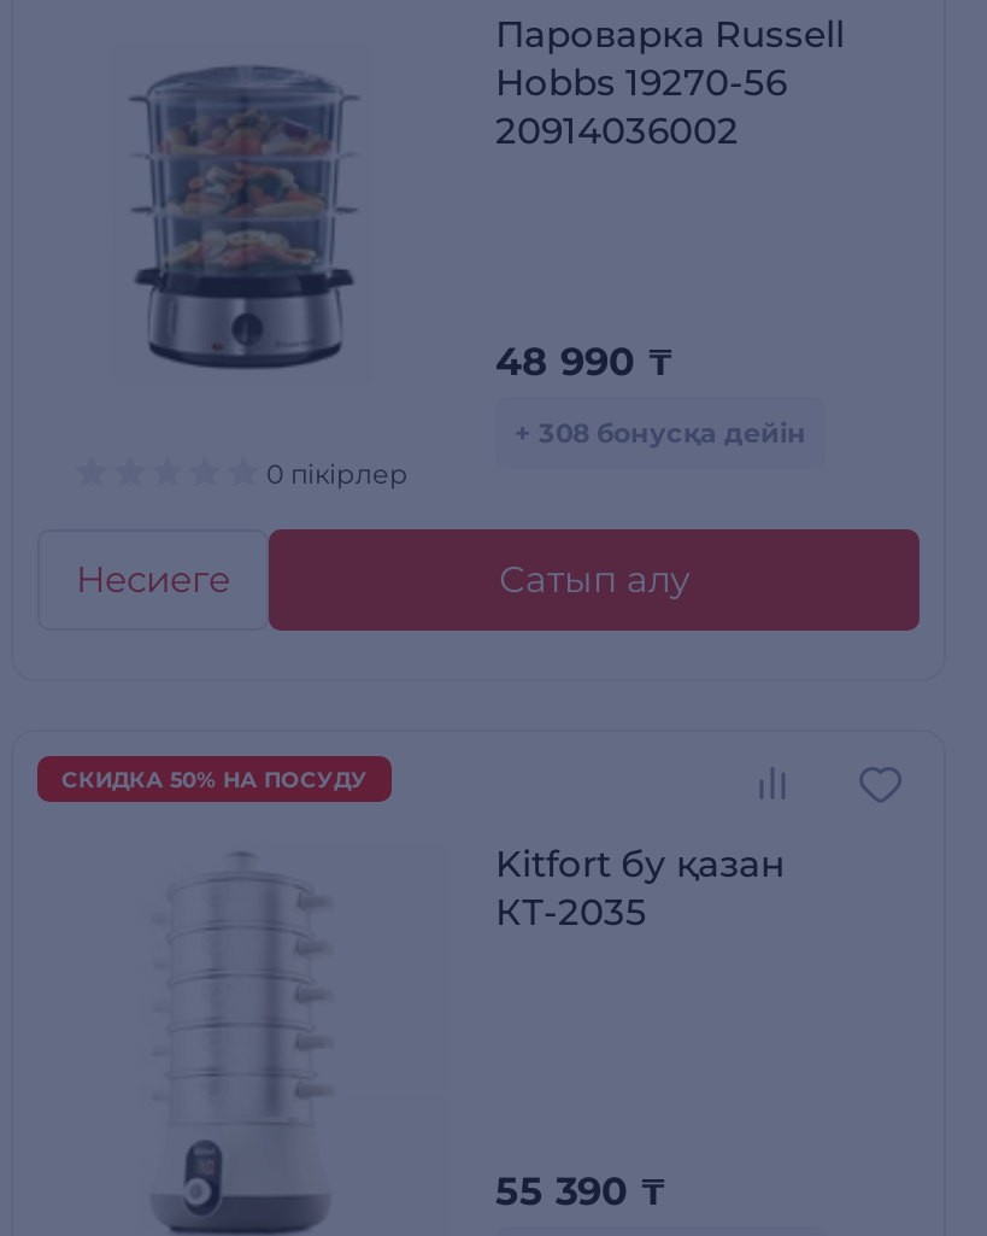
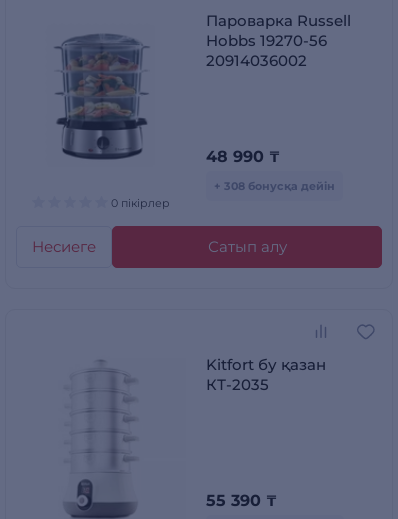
[61,766,368,793] СКИДКА 50% НА ПОСУДУ -> none

